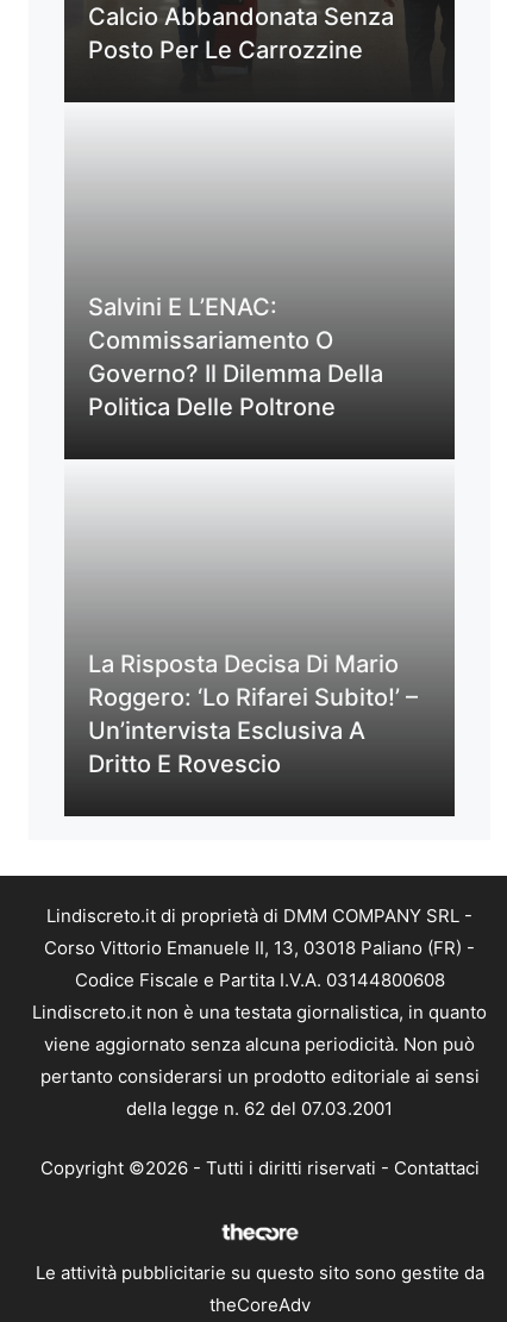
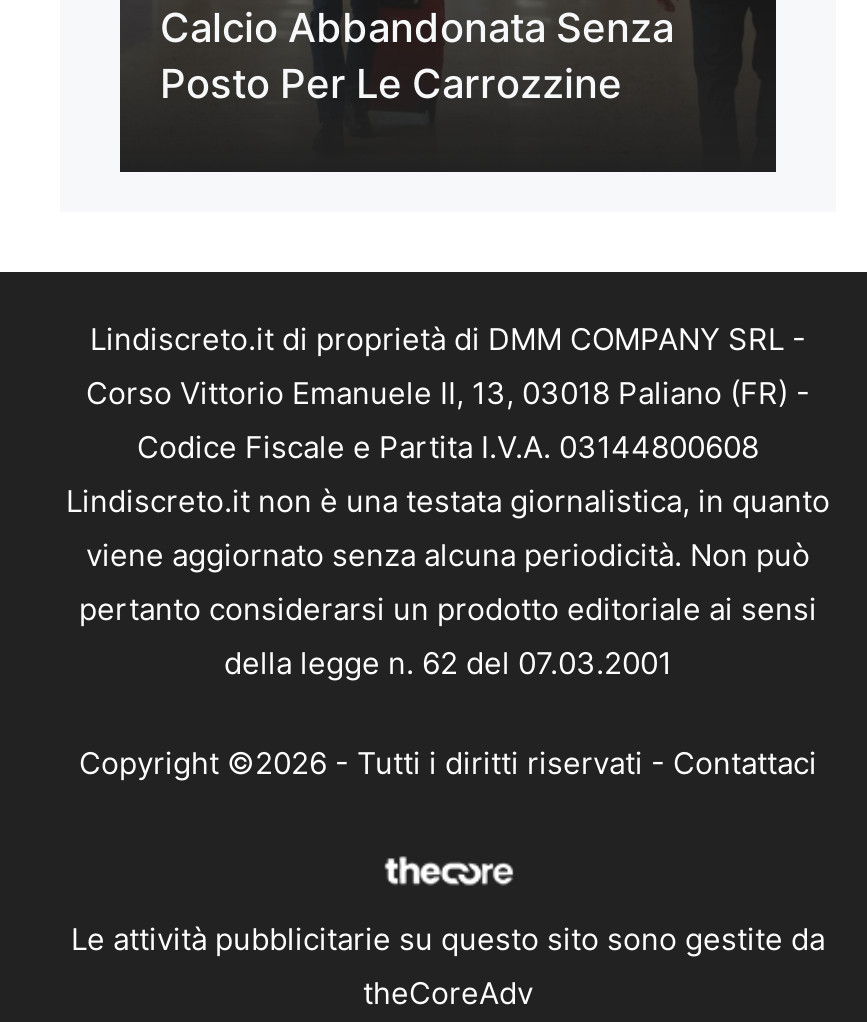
[64,132,456,421] [image] | Salvini E L’ENAC: | Commissariamento O | Governo? Il Dilemma Della | Politica Delle Poltrone -> none
[64,458,456,778] [image] | La Risposta Decisa Di Mario | Roggero: ‘Lo Rifarei Subito!’ – | Un’intervista Esclusiva A | Dritto E Rovescio -> none

